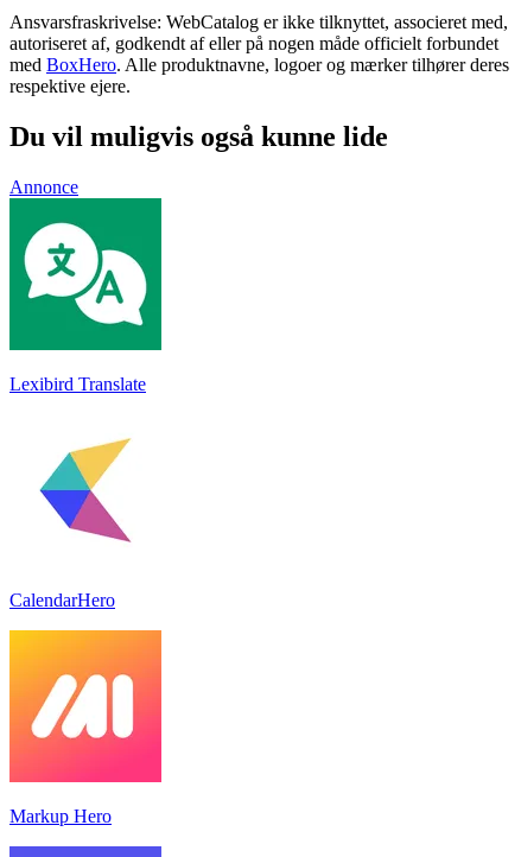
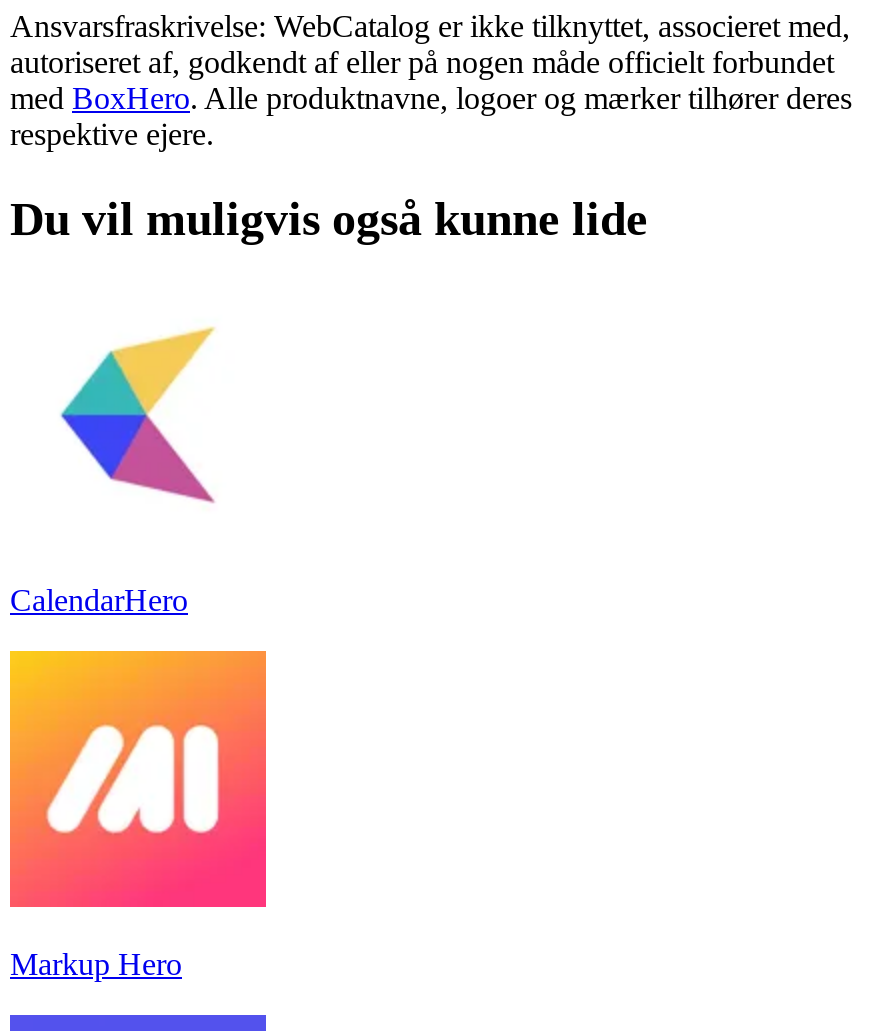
[9,177,78,197] Annonce -> none
[8,197,163,394] [image] | Lexibird Translate -> none

